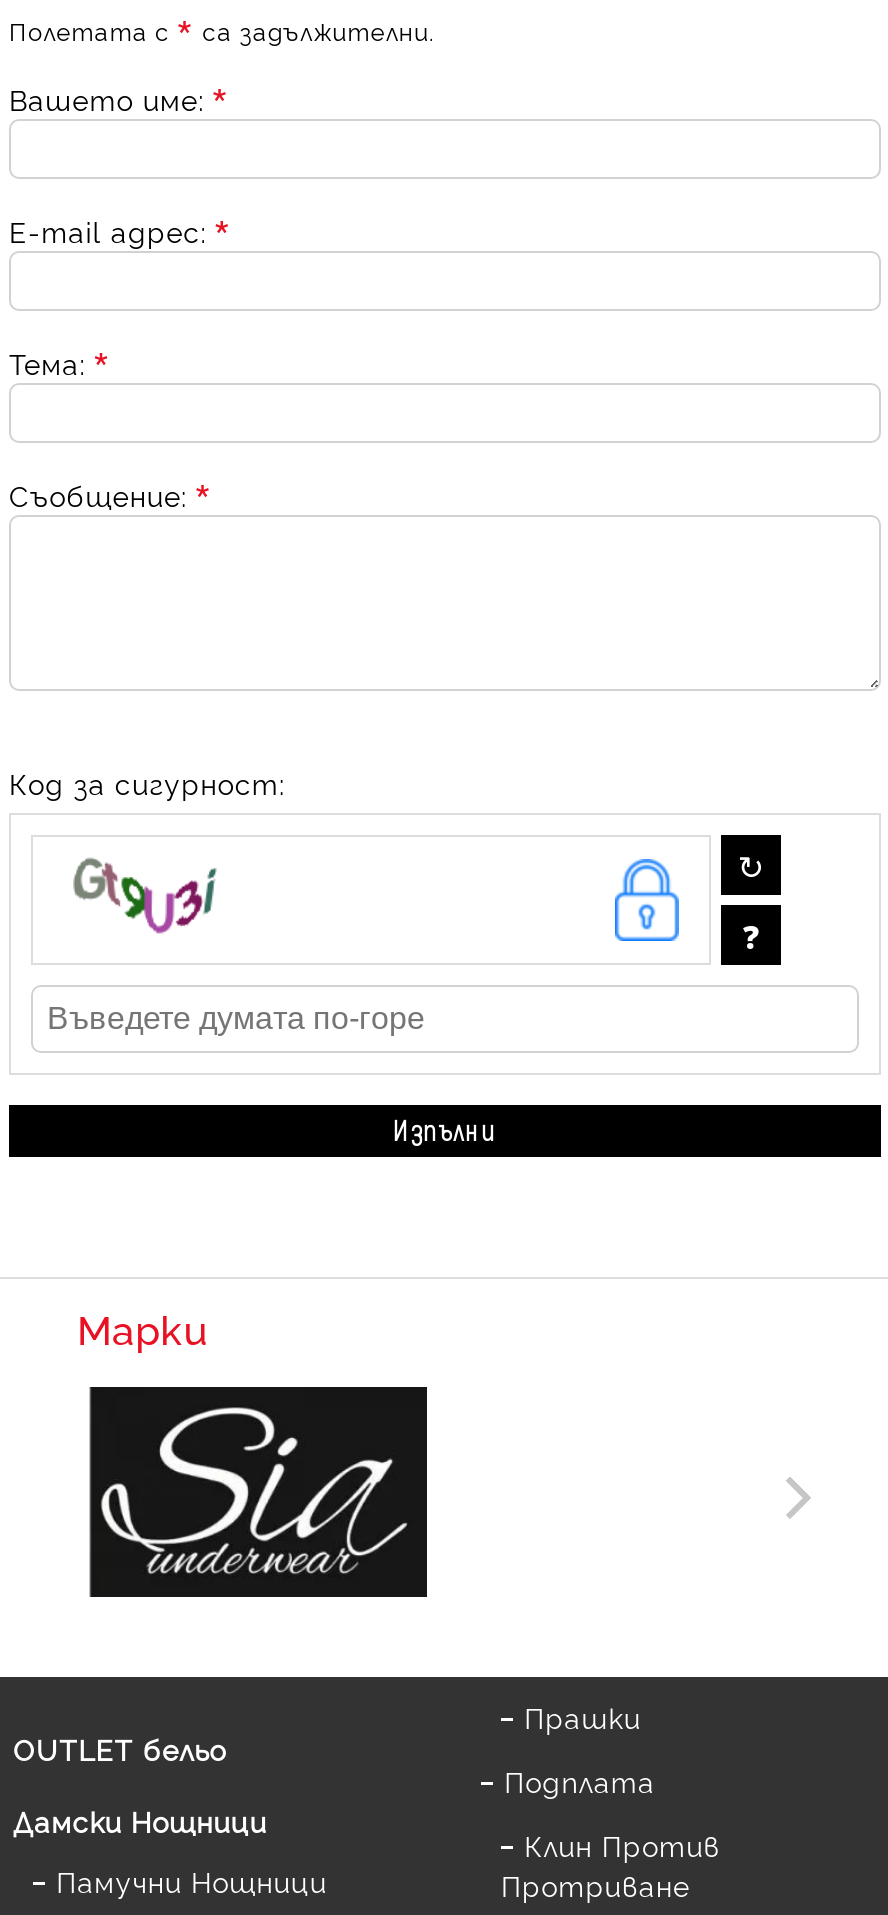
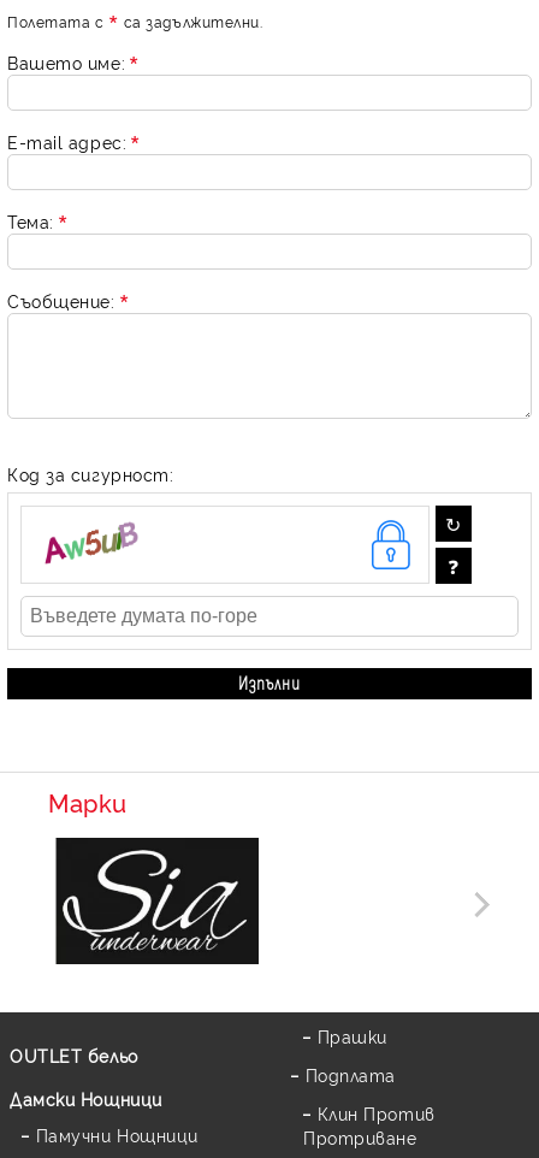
[73,857,225,935] [image] -> [45,520,138,565] [image]

